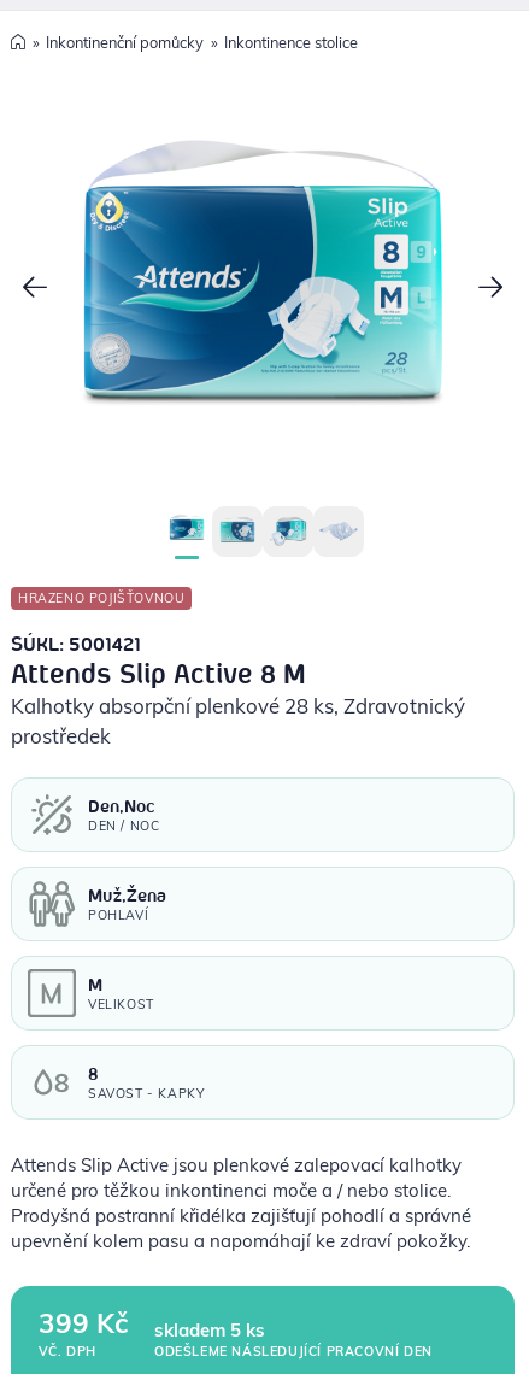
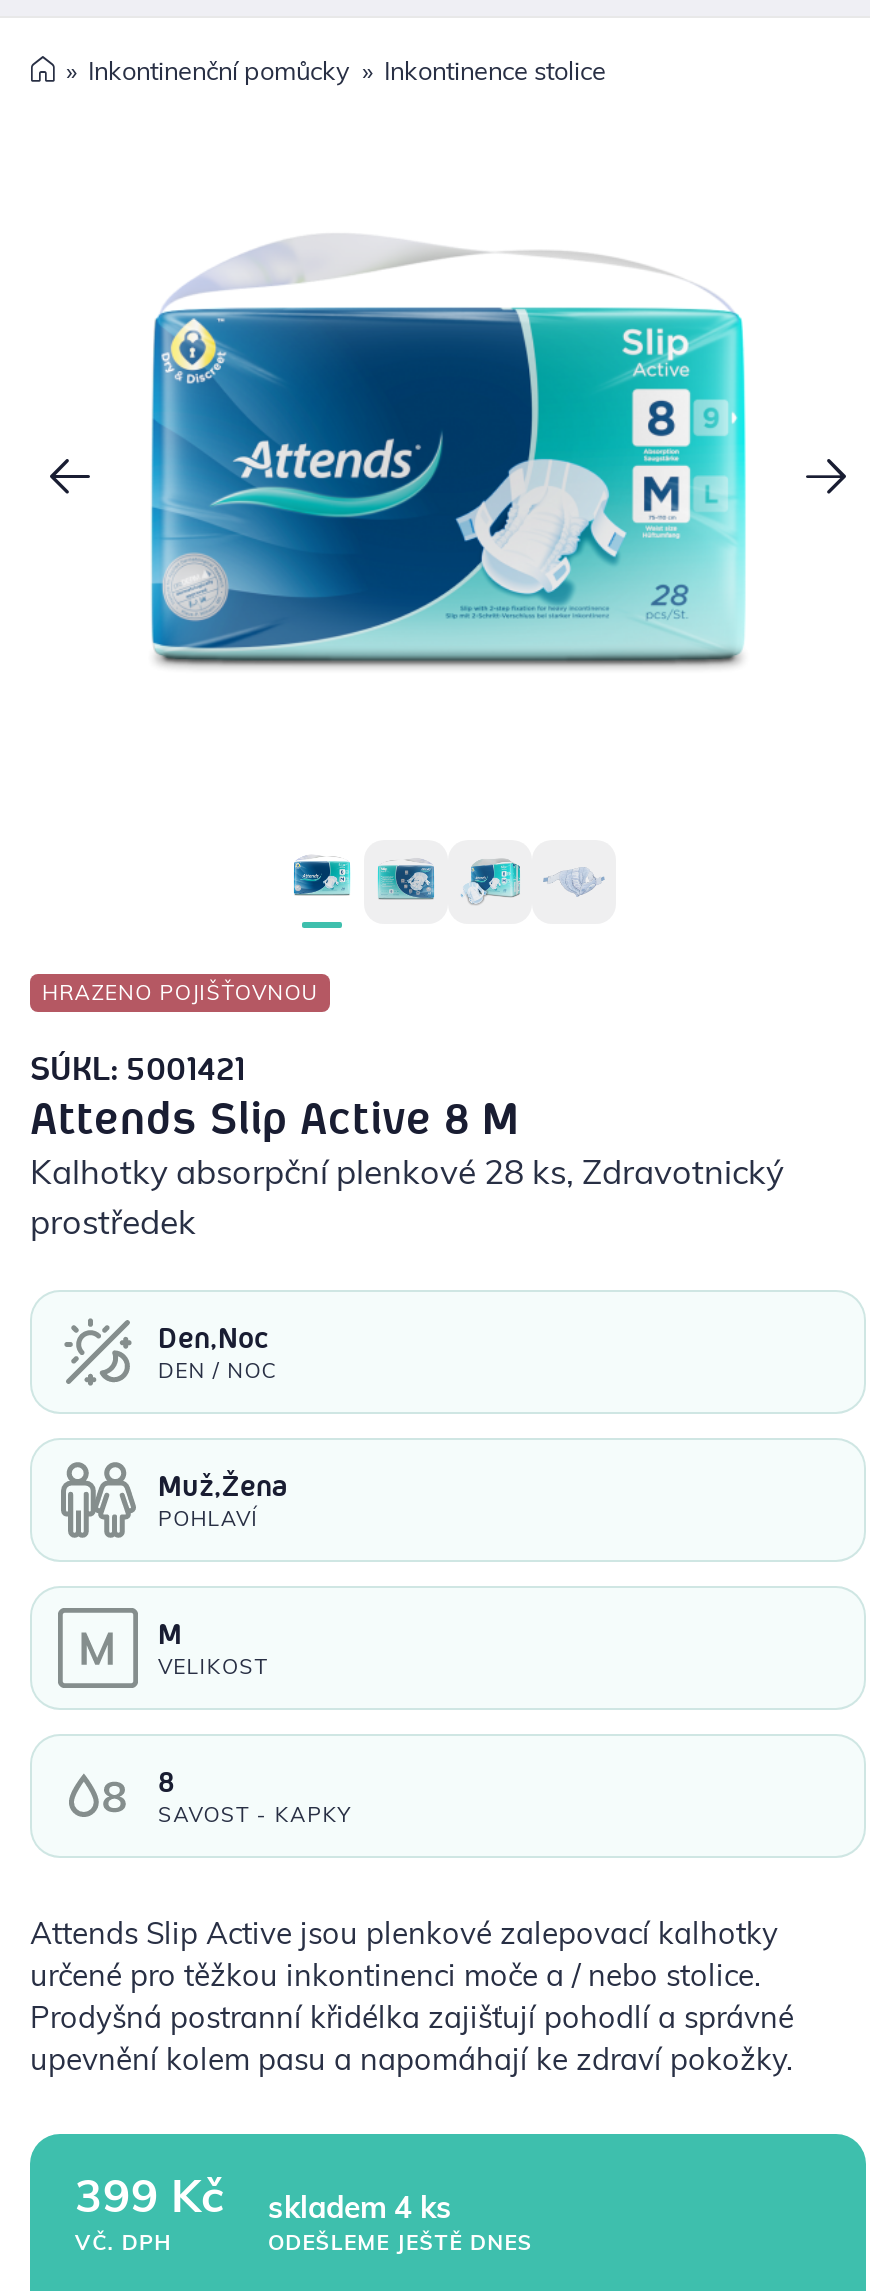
[154,1318,432,1359] skladem 5 ks | ODEŠLEME NÁSLEDUJÍCÍ PRACOVNÍ DEN -> [268,2187,533,2255] skladem 4 ks | ODEŠLEME JEŠTĚ DNES

